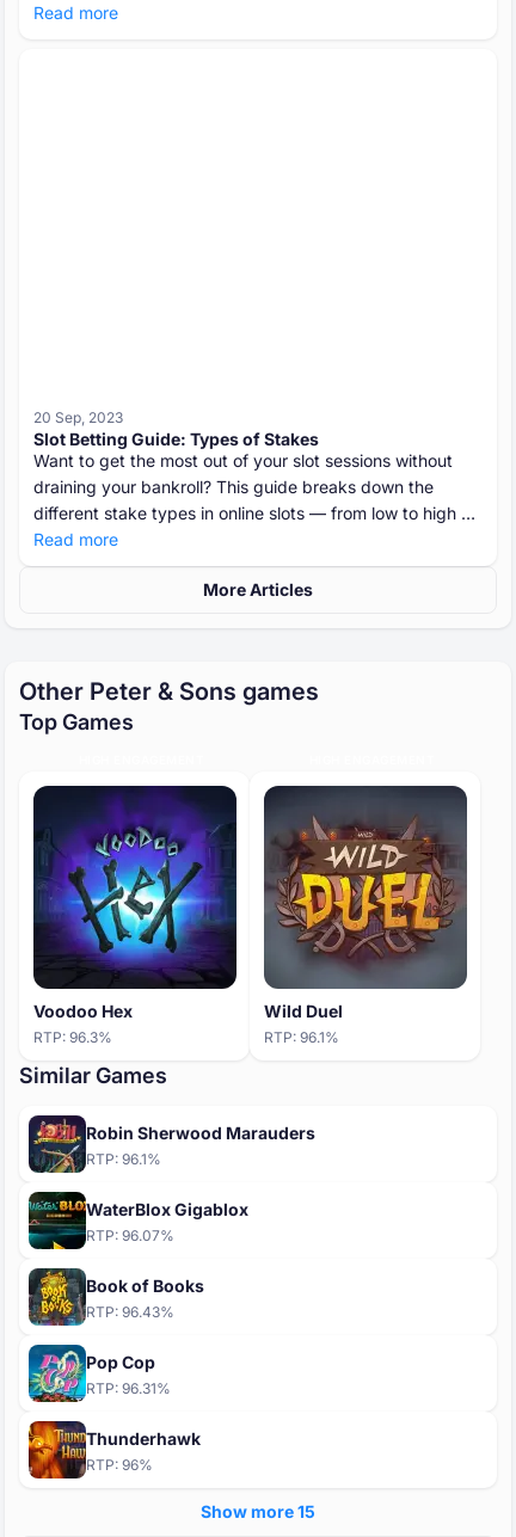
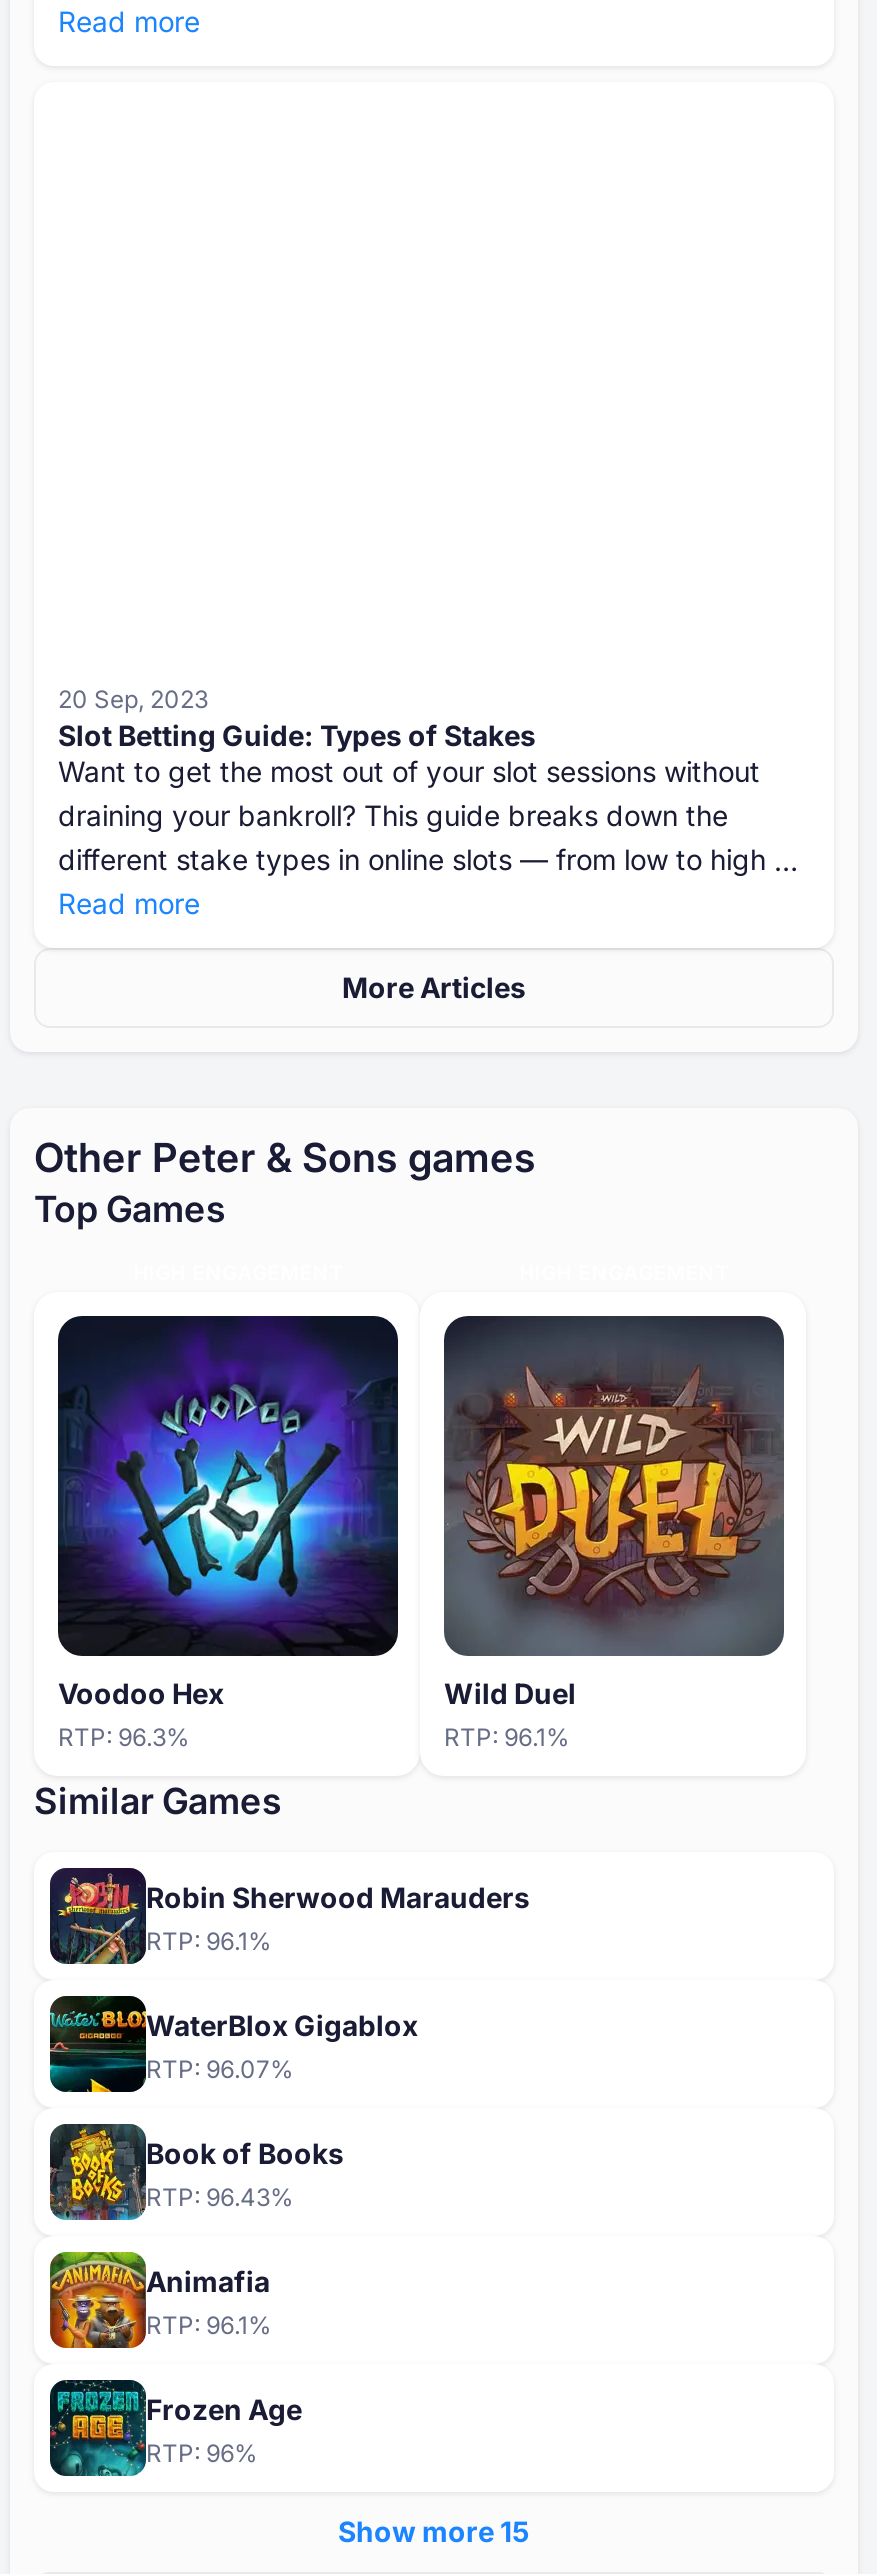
[27,1344,171,1403] [image] | Pop Cop | RTP: 96.31% -> [48,2250,272,2350] [image] | Animafia | RTP: 96.1%
[27,1420,201,1480] [image] | Thunderhawk -> [48,2378,302,2478] [image] | Frozen Age

